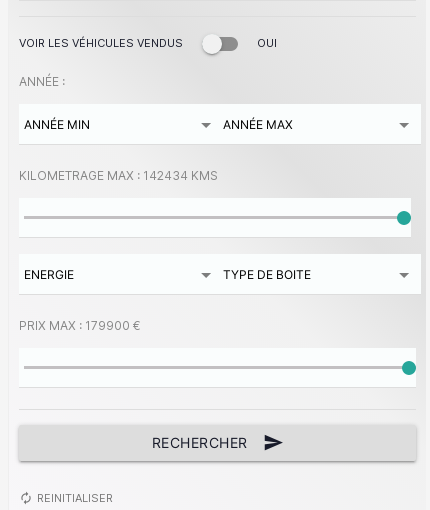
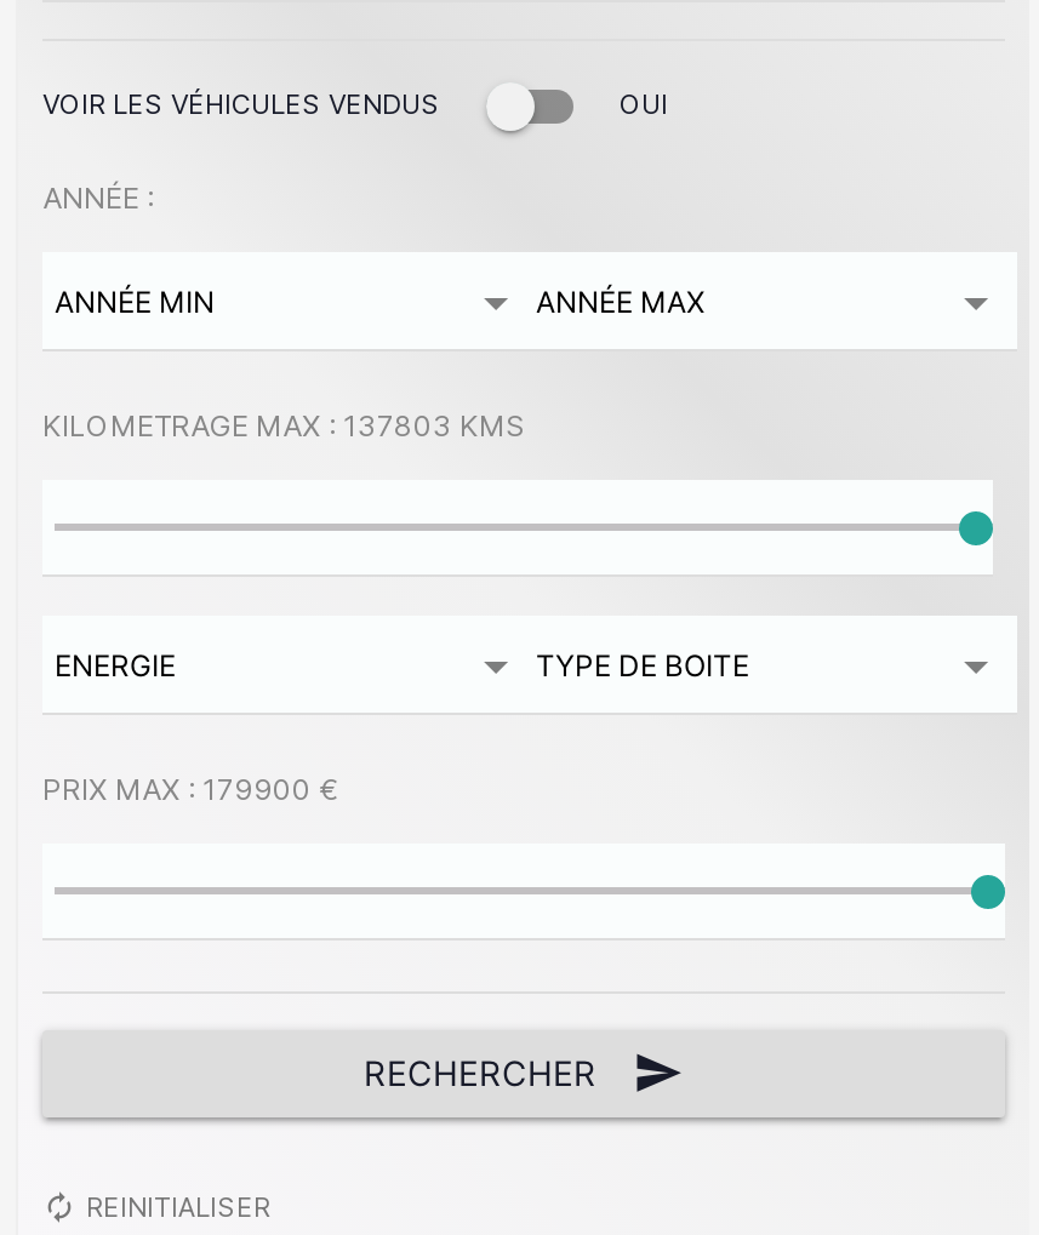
[19,168,218,183] KILOMETRAGE MAX : 142434 KMS -> [42,407,525,444] KILOMETRAGE MAX : 137803 KMS

